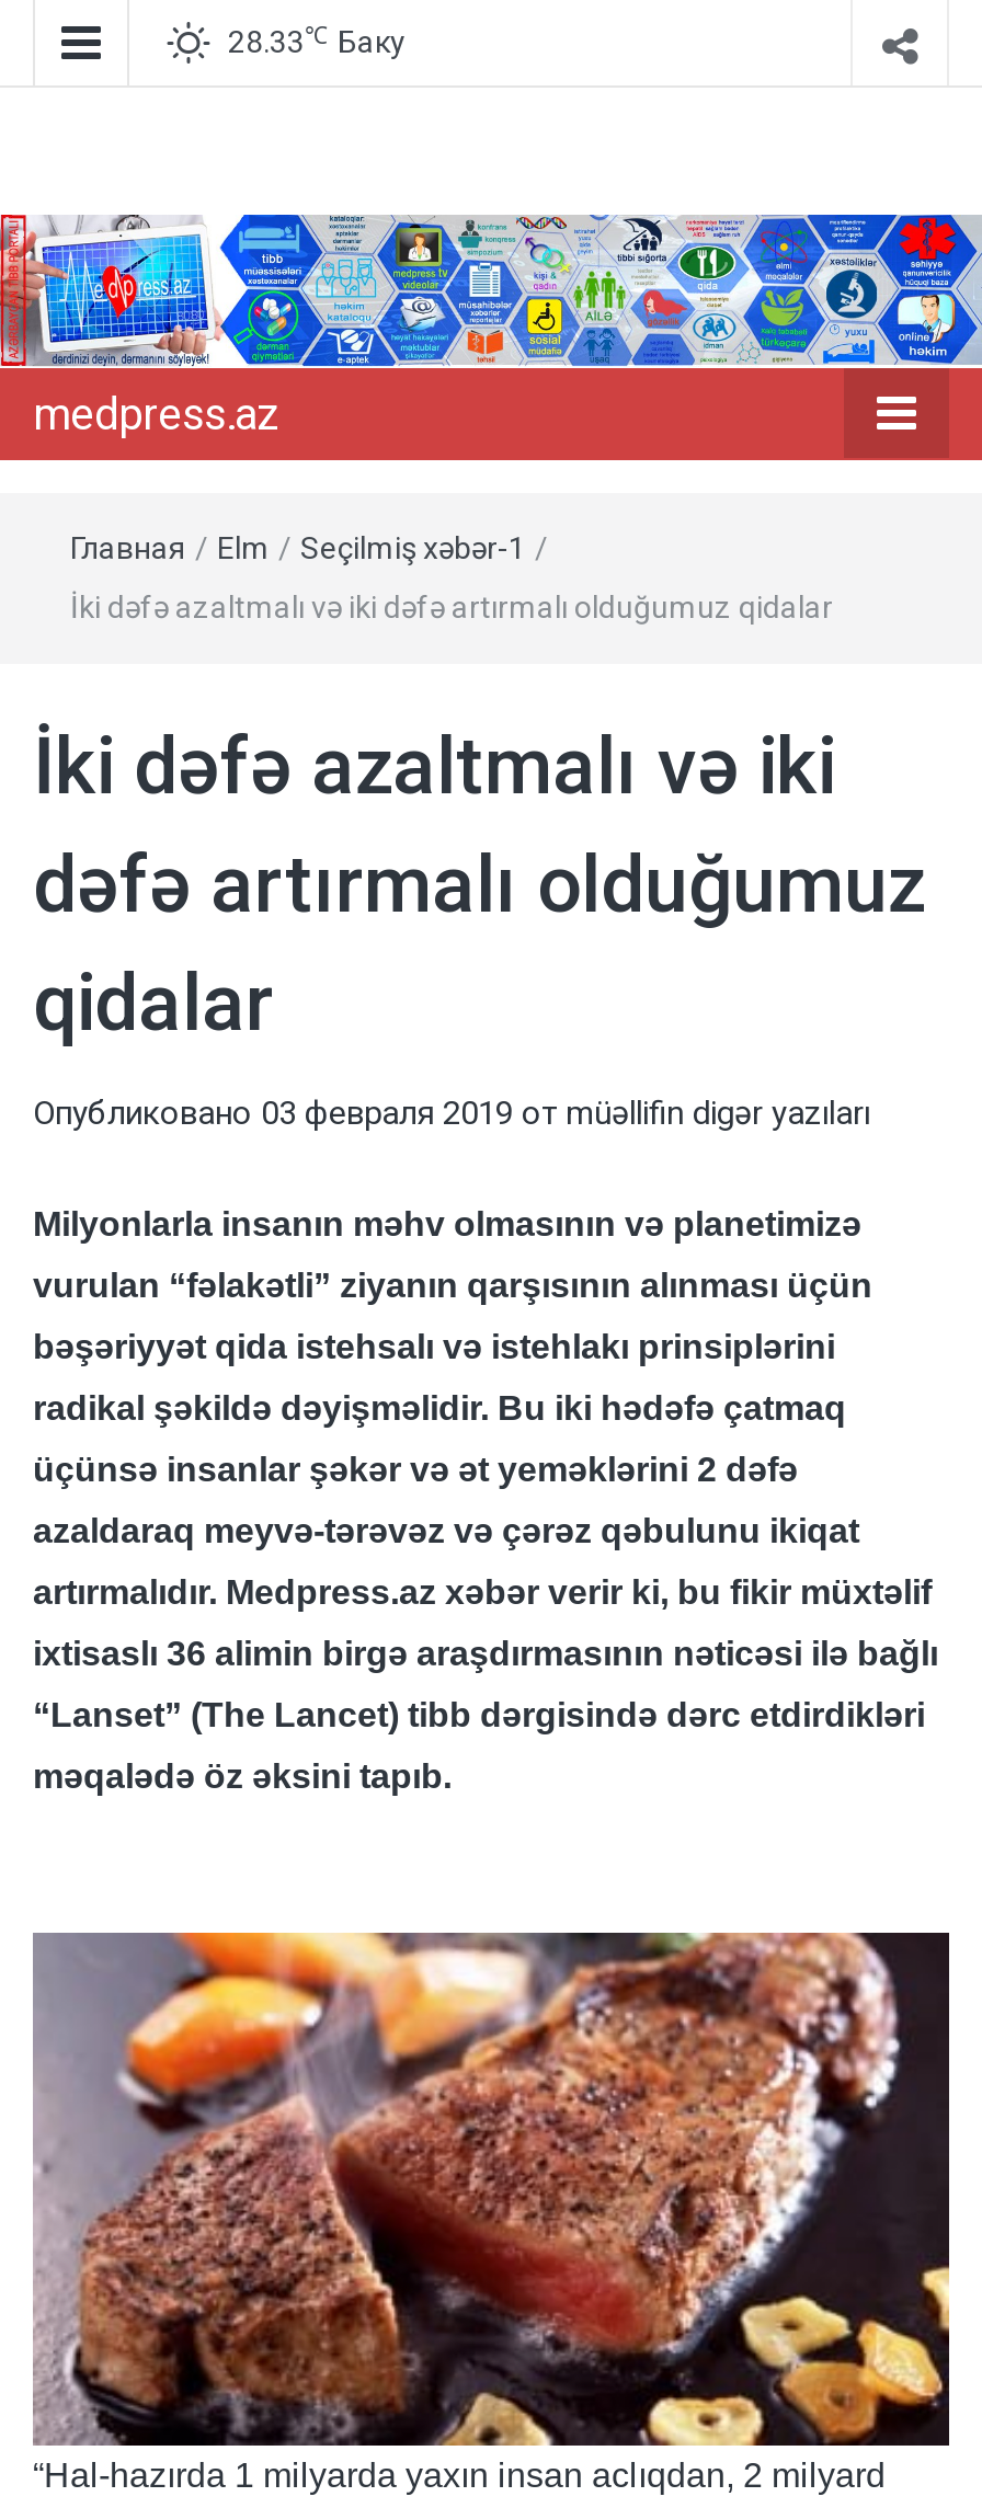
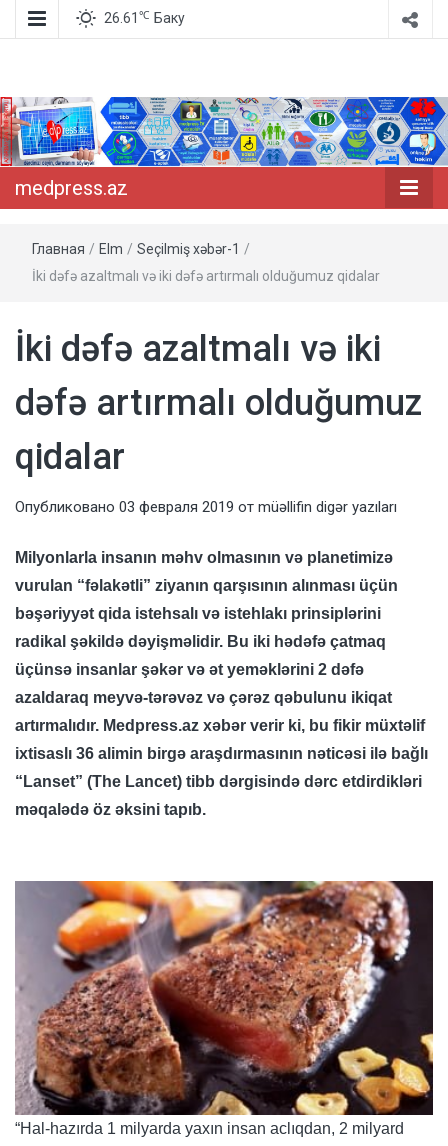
[228,22,406,59] 28.33℃ Баку -> [104,9,185,26] 26.61℃ Баку

